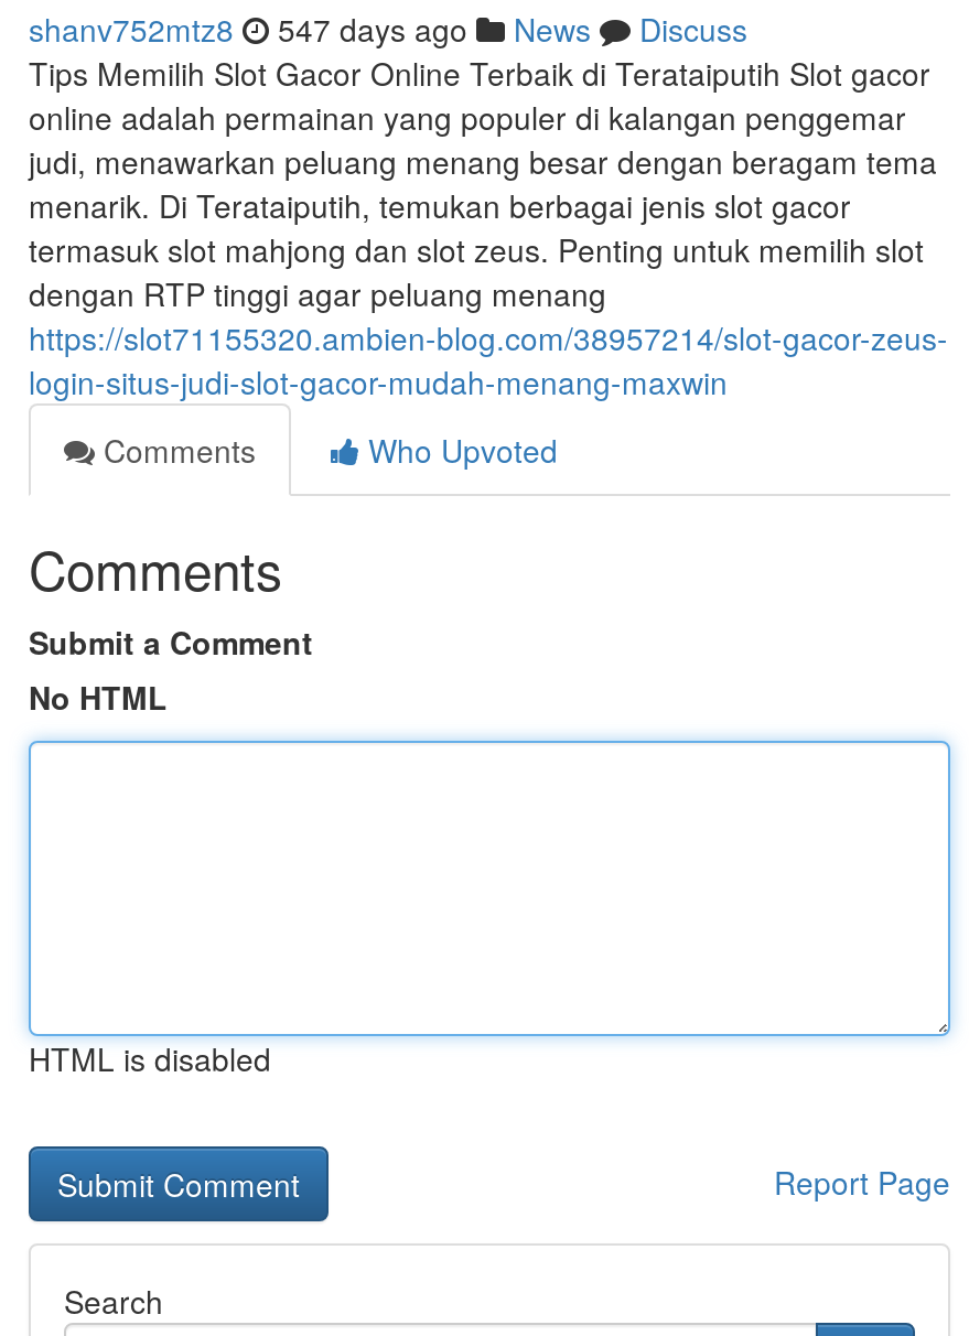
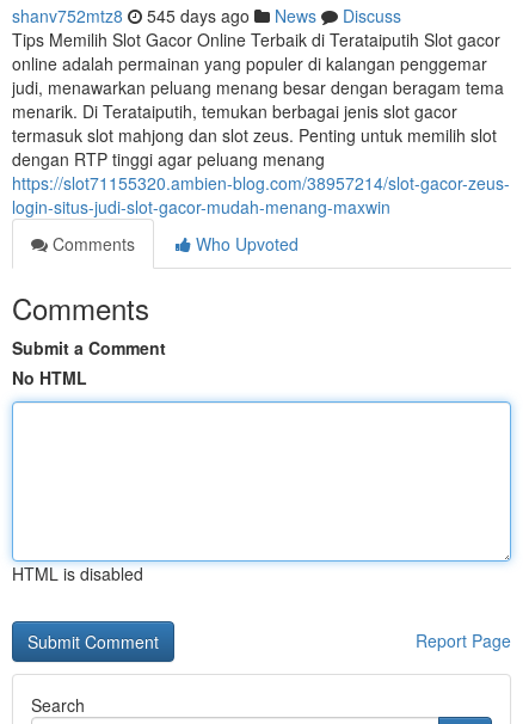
[29,7,747,51] shanv752mtz8 547 days ago News Discuss -> [12,4,401,27] shanv752mtz8 545 days ago News Discuss

